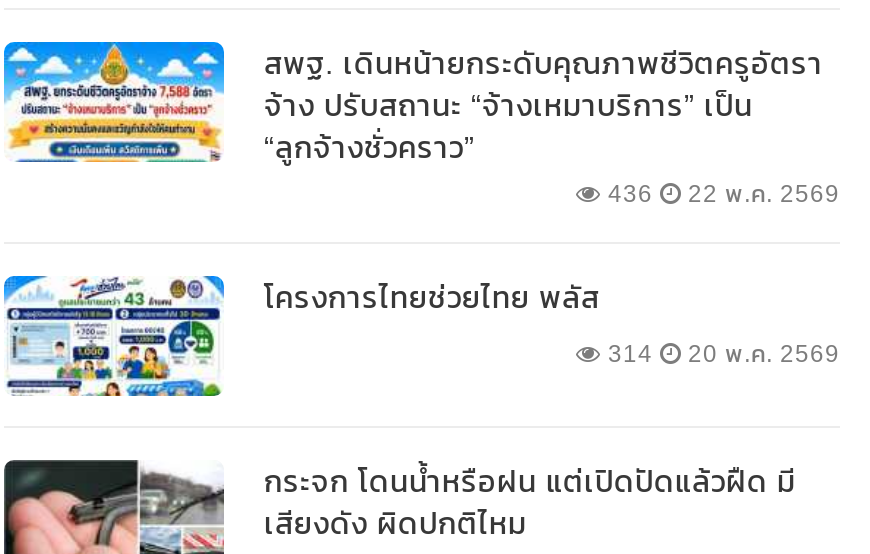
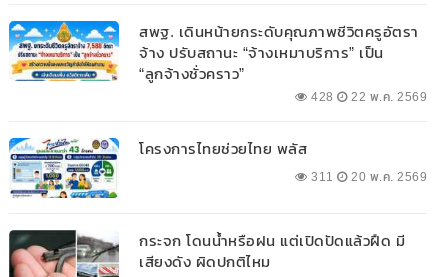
[601,175,840,211] 436 22 พ.ค. 2569 -> [307,88,427,106] 428 22 พ.ค. 2569
[601,335,840,371] 314 20 พ.ค. 2569 -> [307,168,427,186] 311 20 พ.ค. 2569

